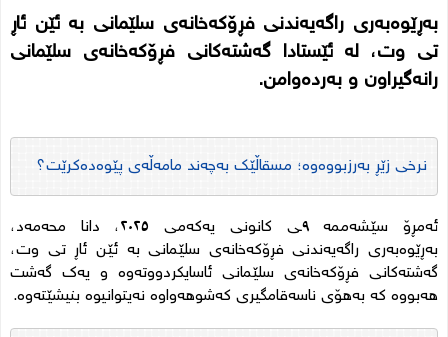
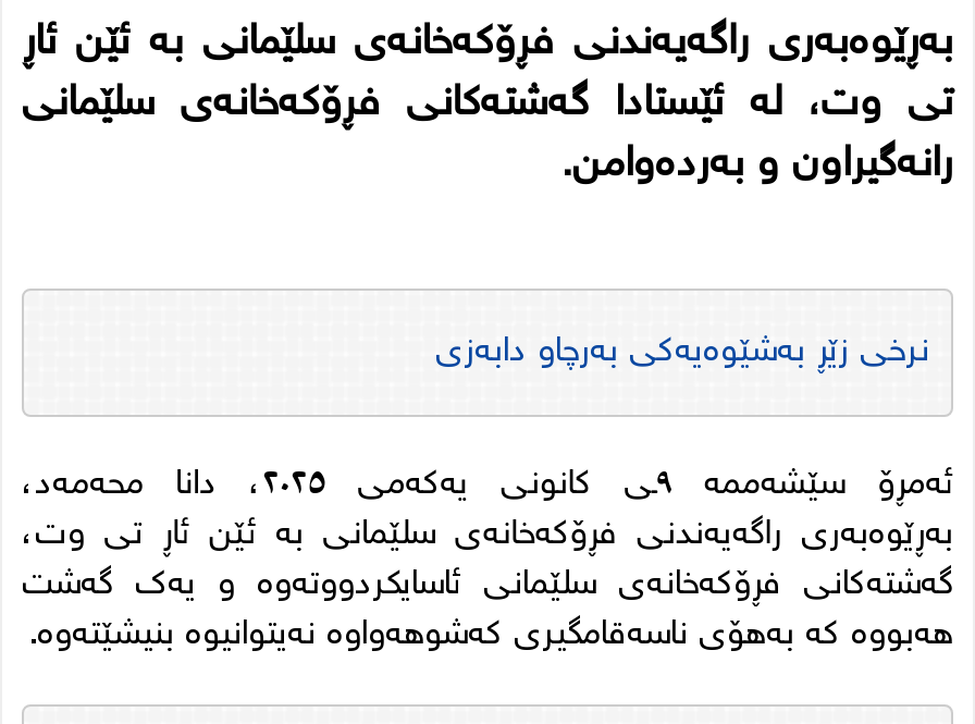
[36,155,427,178] نرخی زێڕ بەرزبووەوە؛ مسقاڵێک بەچەند مامەڵەی پێوەدەکرێت؟ -> [435,328,929,378] نرخی زێڕ بەشێوەیەکی بەرچاو دابەزی

